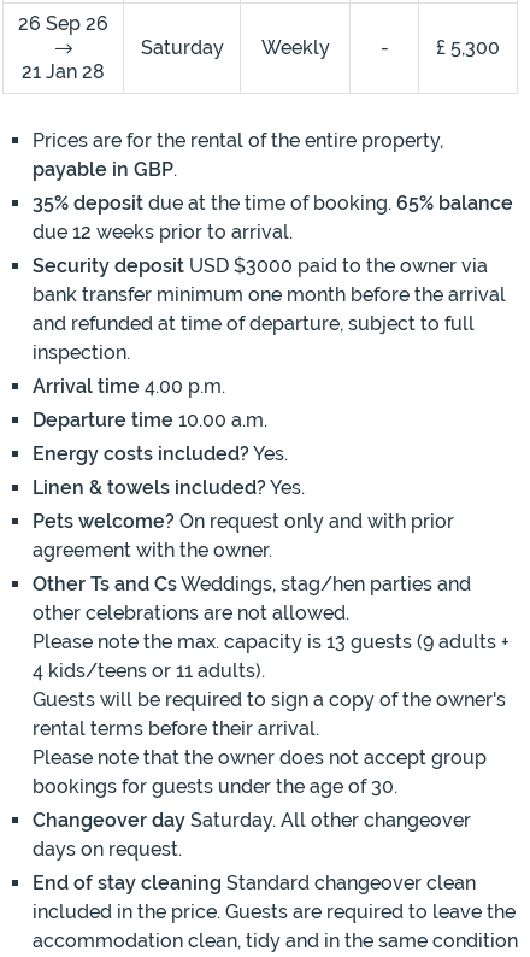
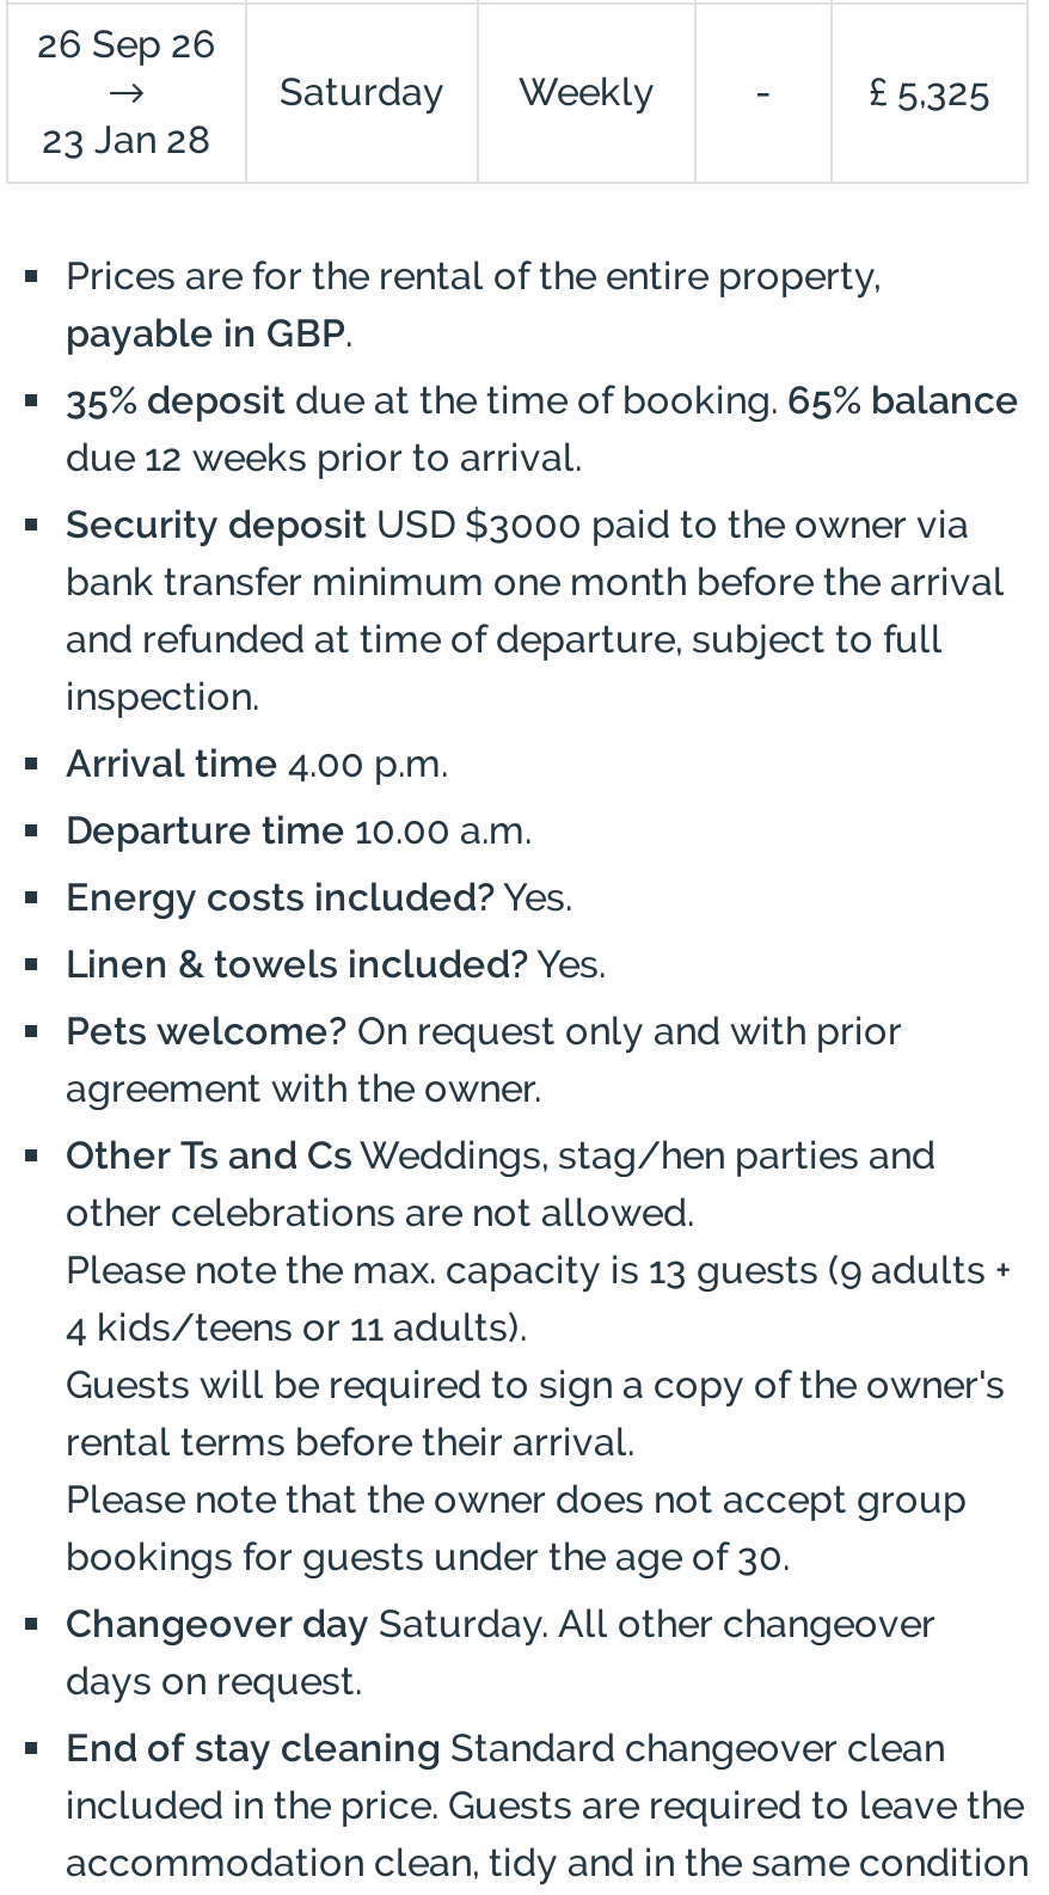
[436,37,500,60] £ 5,300 -> [869,70,990,116] £ 5,325
[22,61,105,84] 21 Jan 28 -> [42,118,211,163] 23 Jan 28

